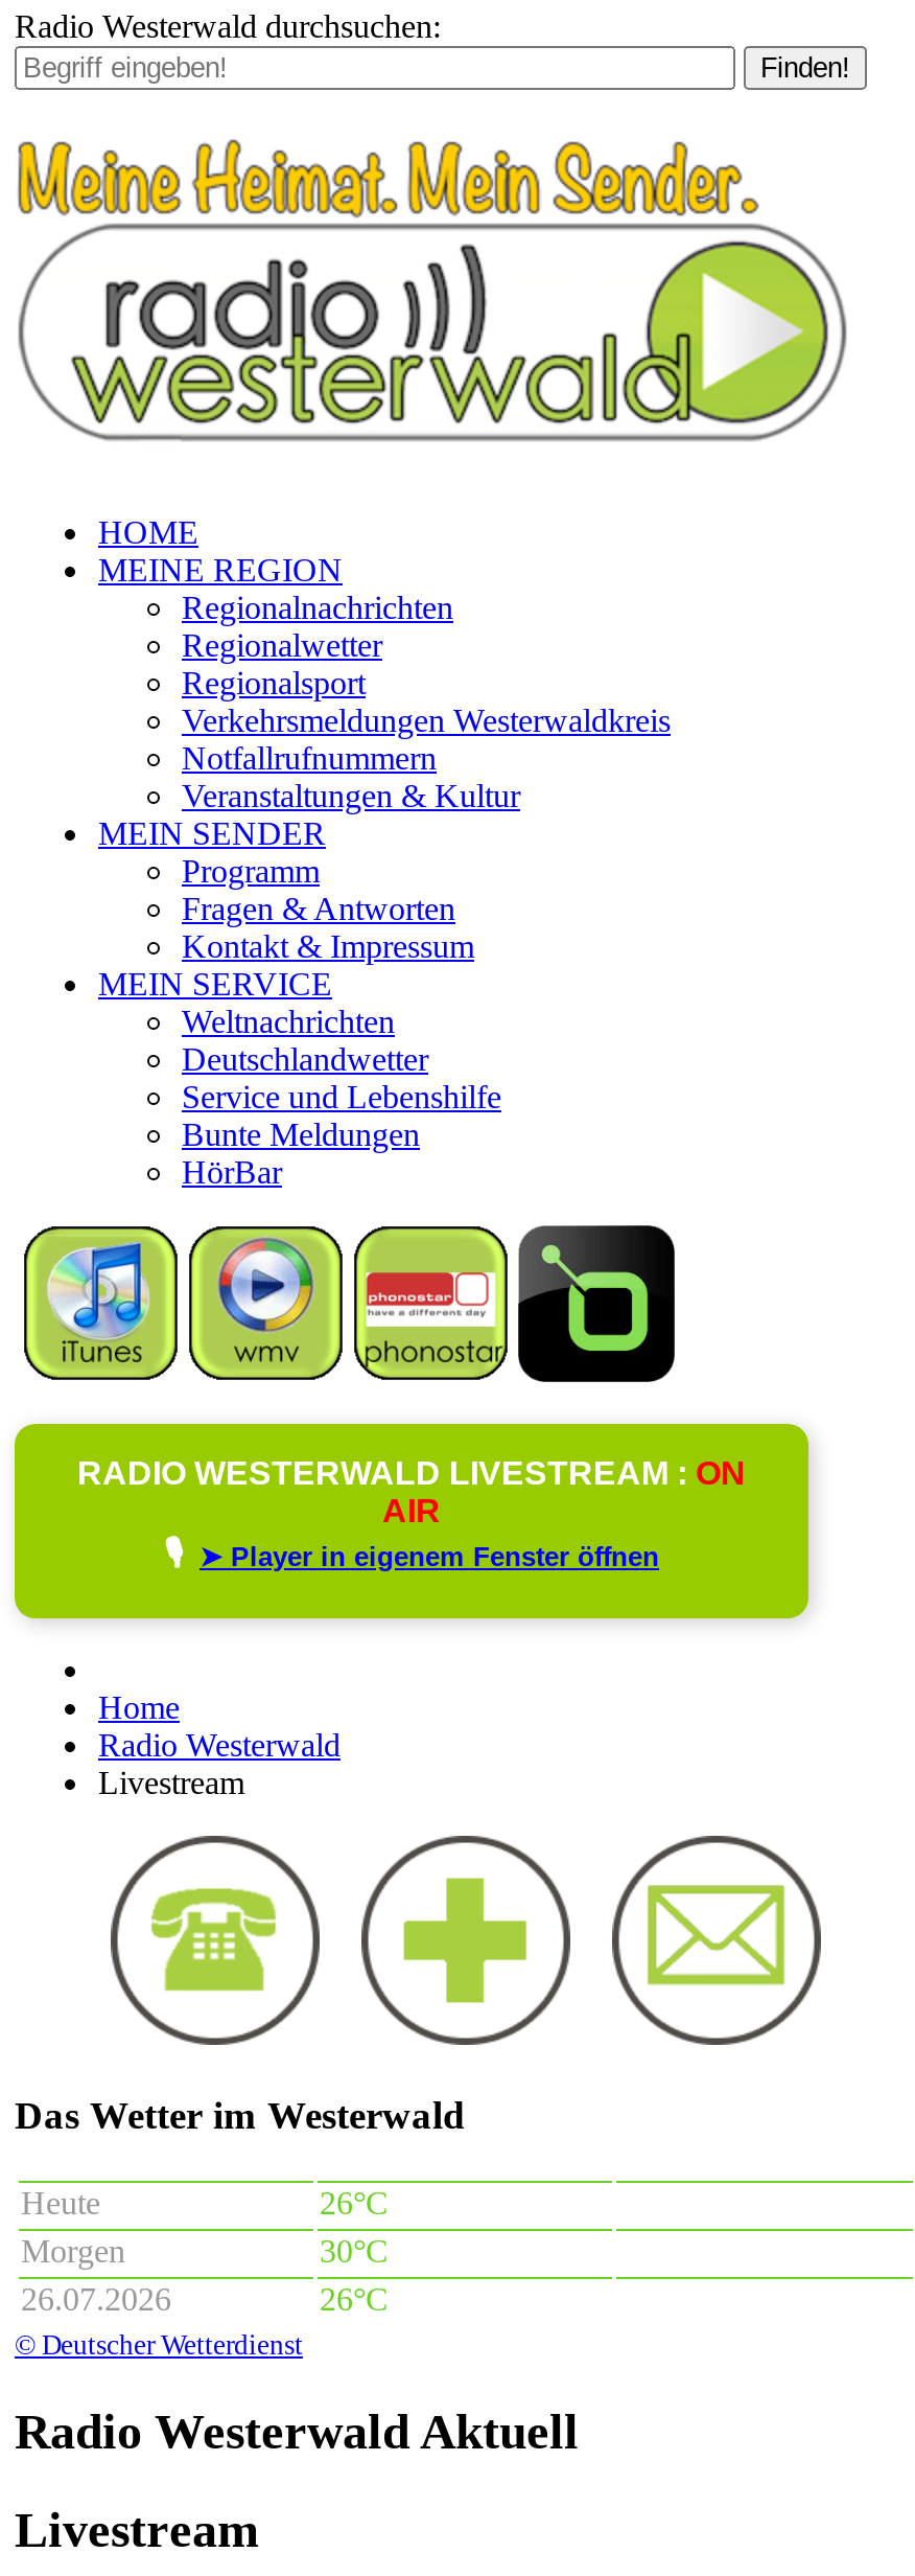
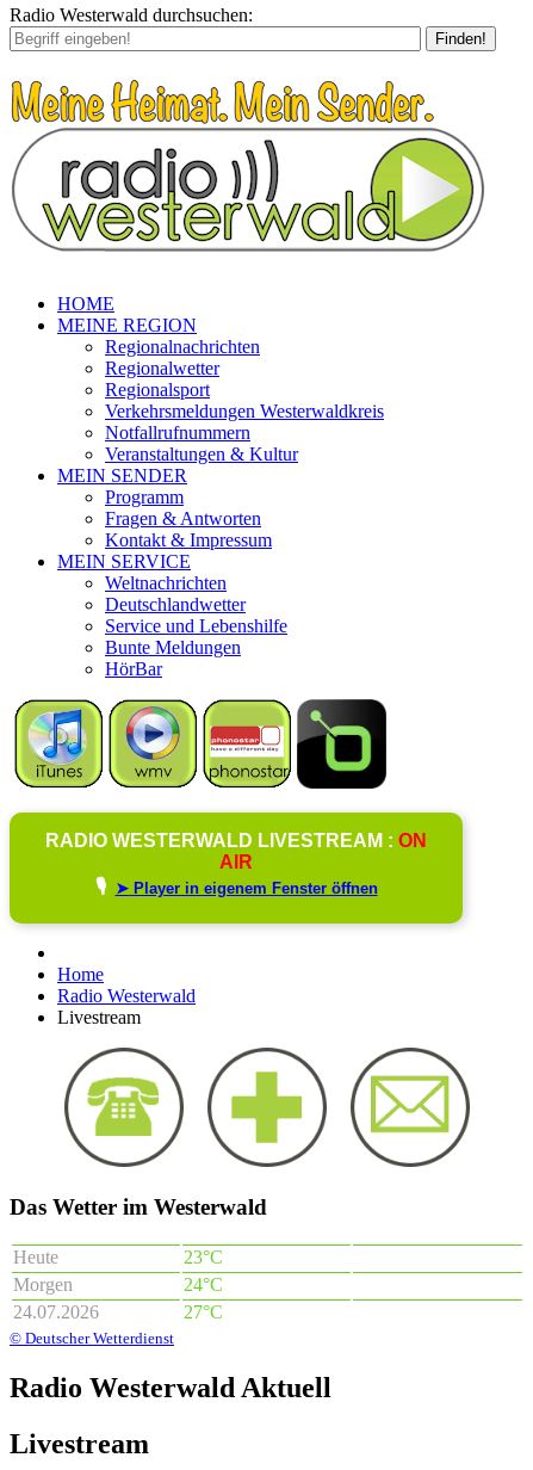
[320,2186,389,2221] 26°C -> [184,1247,223,1268] 23°C
[21,2234,389,2317] 30°C | 26.07.2026 | 26°C -> [13,1275,223,1322] 24°C | 24.07.2026 | 27°C

